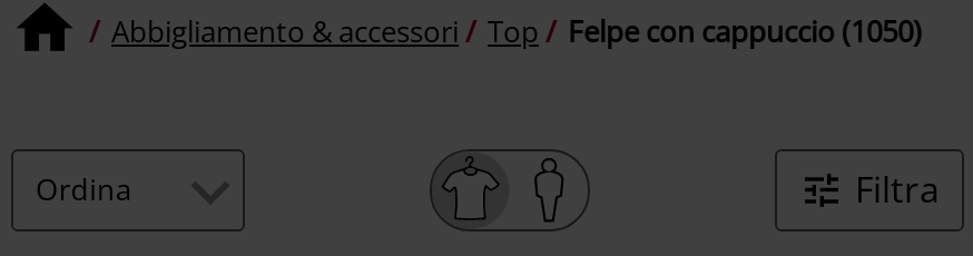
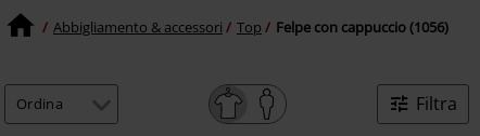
[568,11,922,51] Felpe con cappuccio (1050) -> [276,17,449,37] Felpe con cappuccio (1056)

